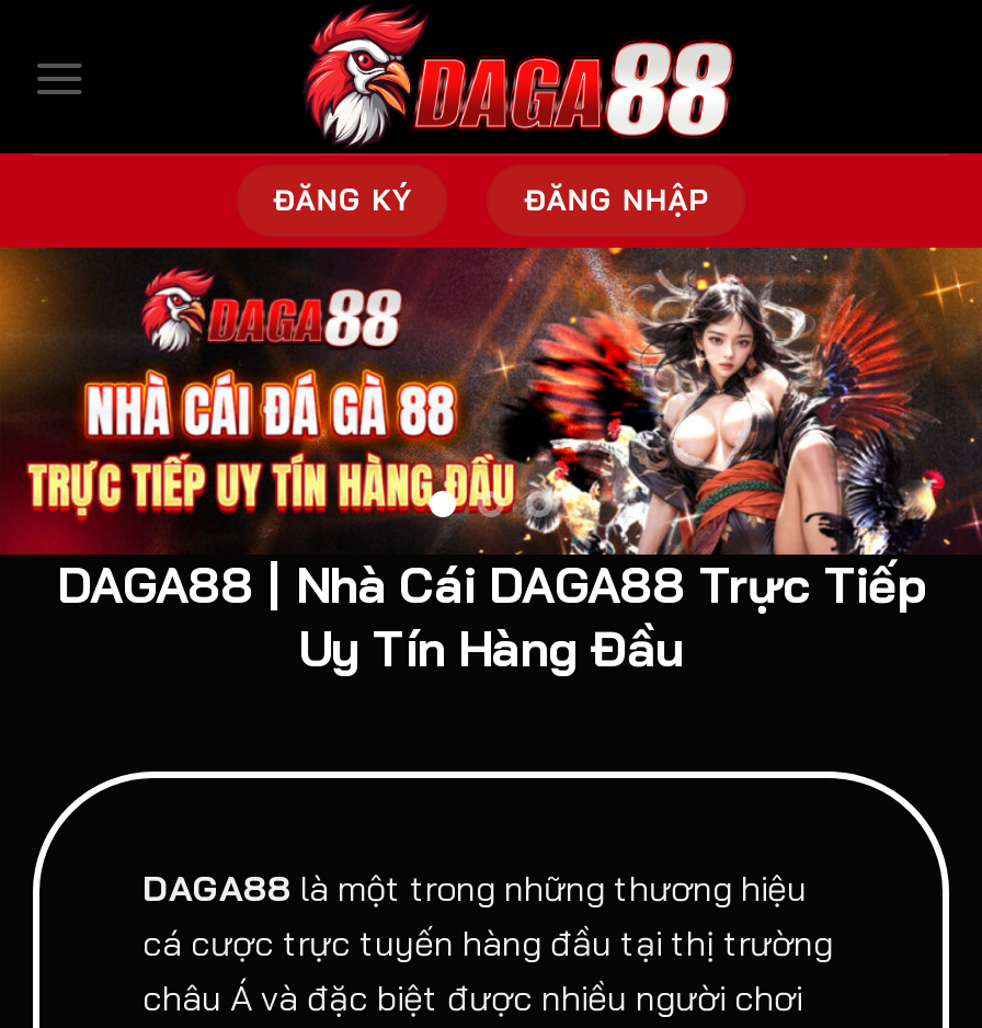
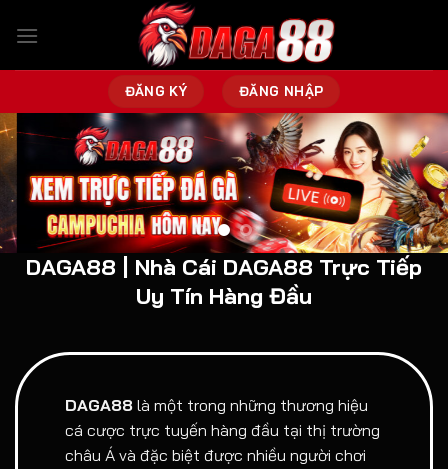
[7,245,975,557] [image] -> [3,112,445,254] [image]

